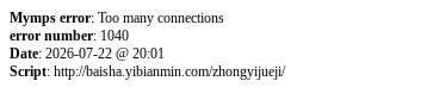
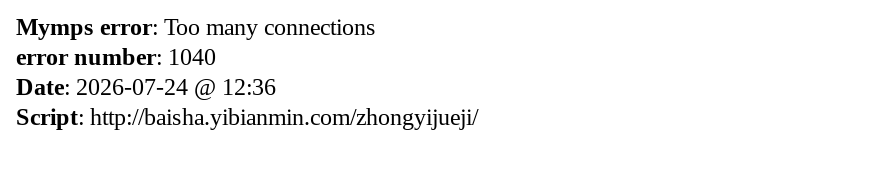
[10,45,165,62] Date: 2026-07-22 @ 20:01 -> [16,73,276,101] Date: 2026-07-24 @ 12:36

